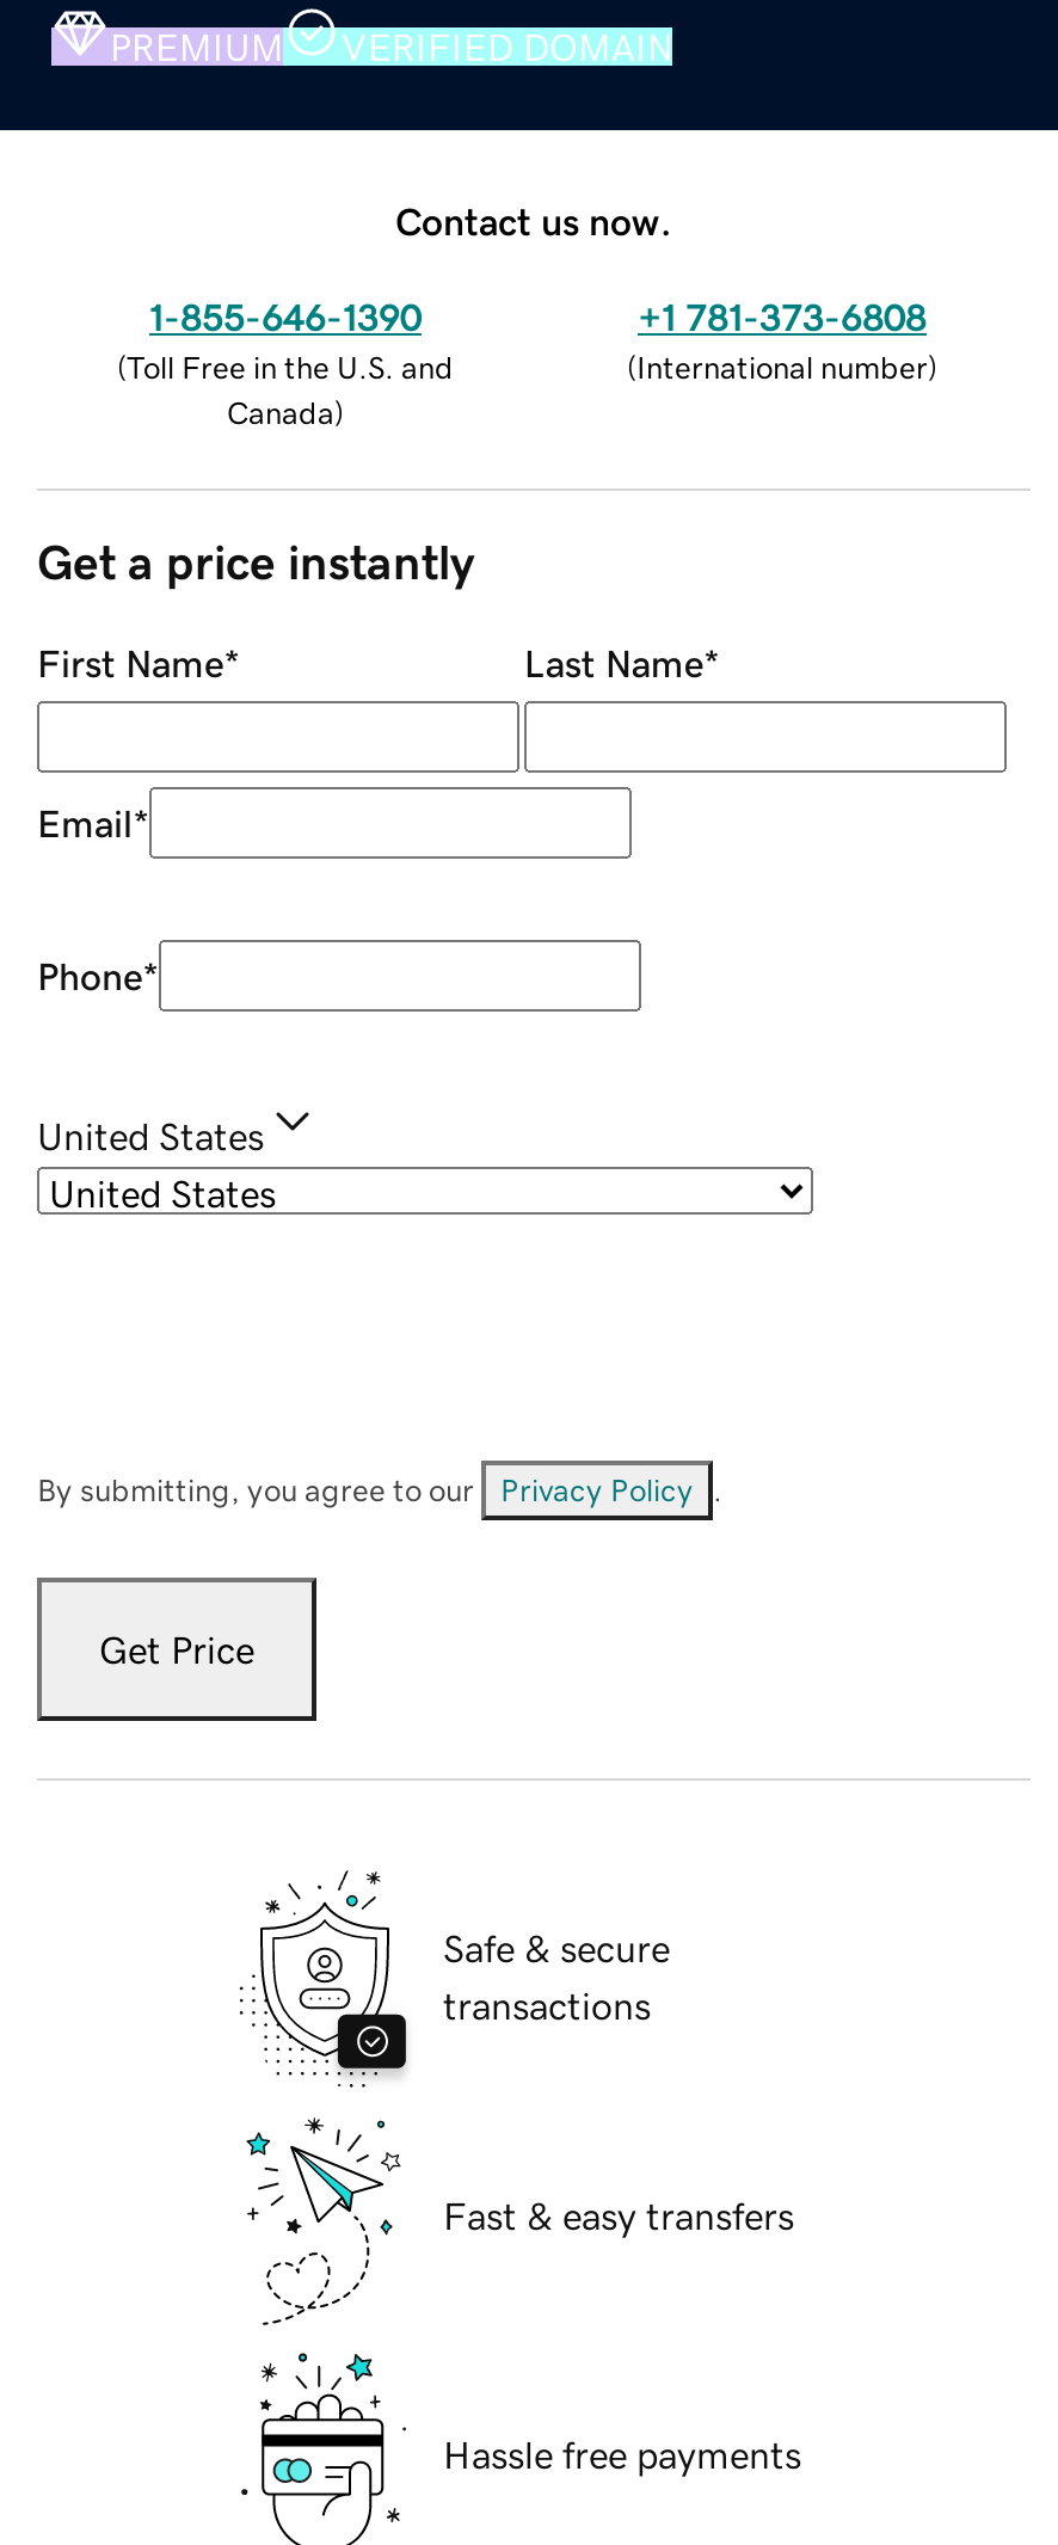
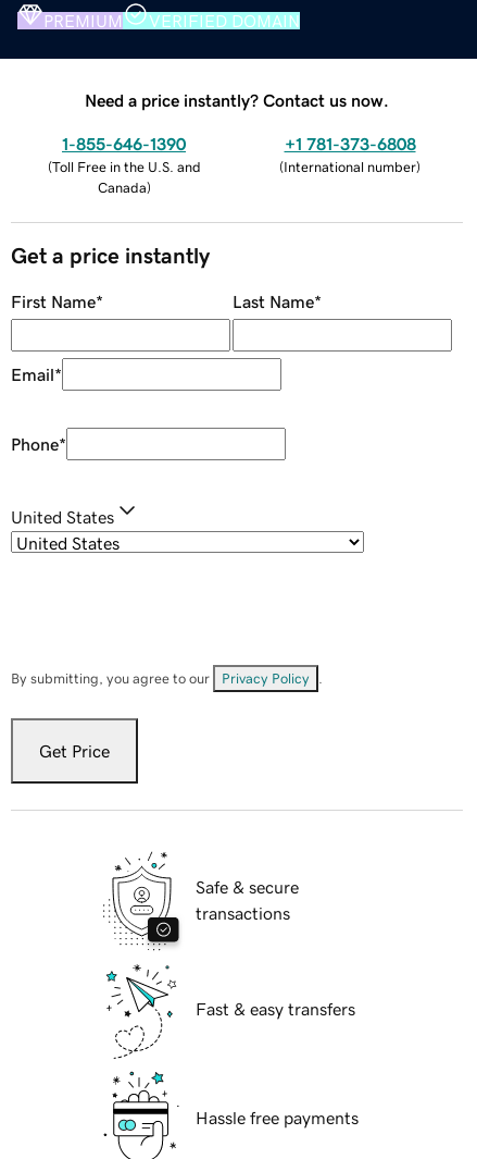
[395,201,672,239] Contact us now. -> [85,91,389,108] Need a price instantly? Contact us now.

